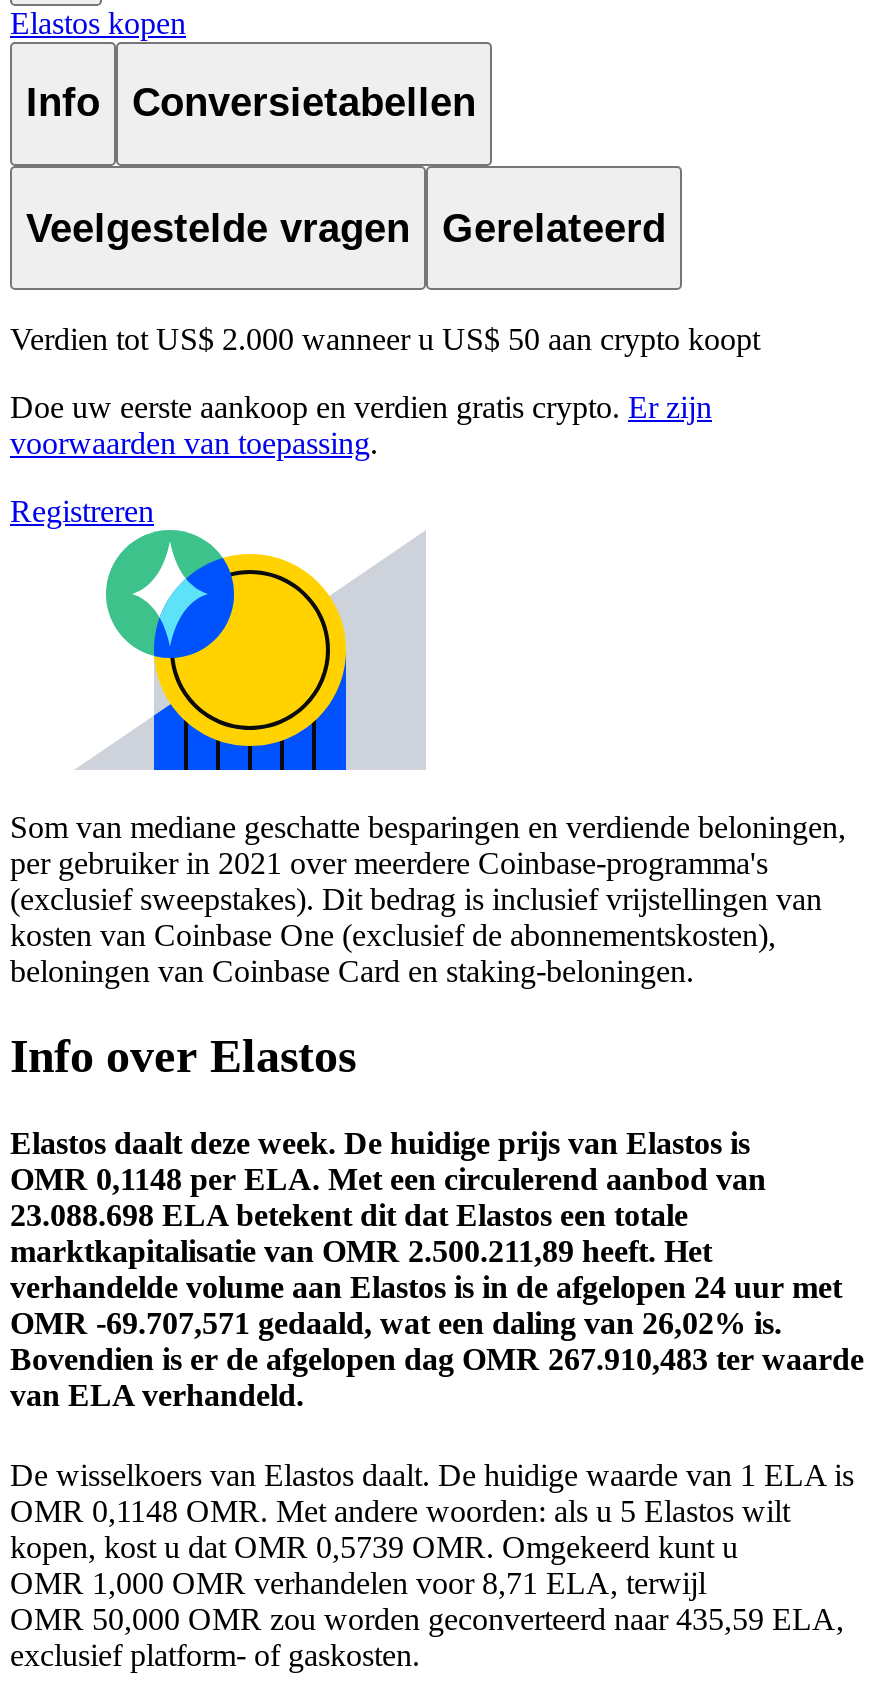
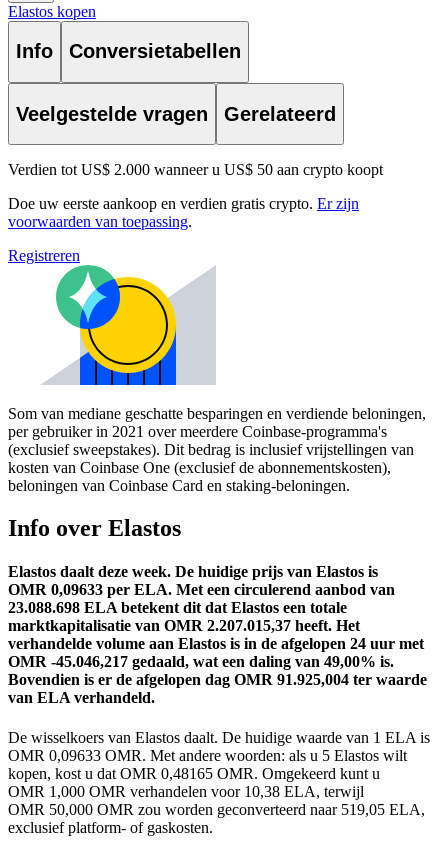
[10,1163,766,1197] OMR 0,1148 per ELA. Met een circulerend aanbod van -> [8,581,395,598] OMR 0,09633 per ELA. Met een circulerend aanbod van
[10,1235,712,1269] marktkapitalisatie van OMR 2.500.211,89 heeft. Het -> [8,617,360,634] marktkapitalisatie van OMR 2.207.015,37 heeft. Het
[10,1307,782,1341] OMR -69.707,571 gedaald, wat een daling van 26,02% is. -> [8,653,394,670] OMR -45.046,217 gedaald, wat een daling van 49,00% is.
[10,1343,864,1377] Bovendien is er de afgelopen dag OMR 267.910,483 ter waarde -> [8,671,427,688] Bovendien is er de afgelopen dag OMR 91.925,004 ter waarde
[10,1493,790,1527] OMR 0,1148 OMR. Met andere woorden: als u 5 Elastos wilt -> [8,747,407,764] OMR 0,09633 OMR. Met andere woorden: als u 5 Elastos wilt
[10,1529,738,1563] kopen, kost u dat OMR 0,5739 OMR. Omgekeerd kunt u -> [8,765,380,782] kopen, kost u dat OMR 0,48165 OMR. Omgekeerd kunt u
[10,1565,706,1599] OMR 1,000 OMR verhandelen voor 8,71 ELA, terwijl -> [8,783,364,800] OMR 1,000 OMR verhandelen voor 10,38 ELA, terwijl
[10,1601,844,1635] OMR 50,000 OMR zou worden geconverteerd naar 435,59 ELA, -> [8,801,425,818] OMR 50,000 OMR zou worden geconverteerd naar 519,05 ELA,

